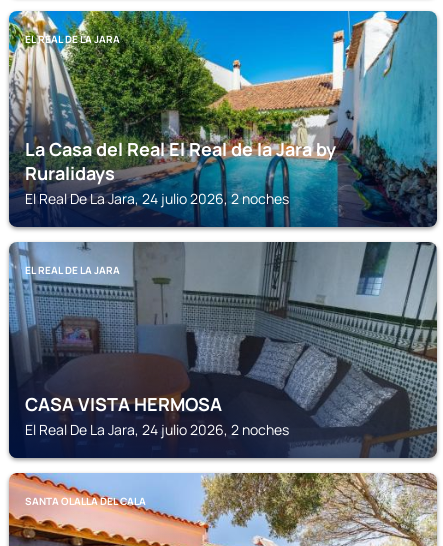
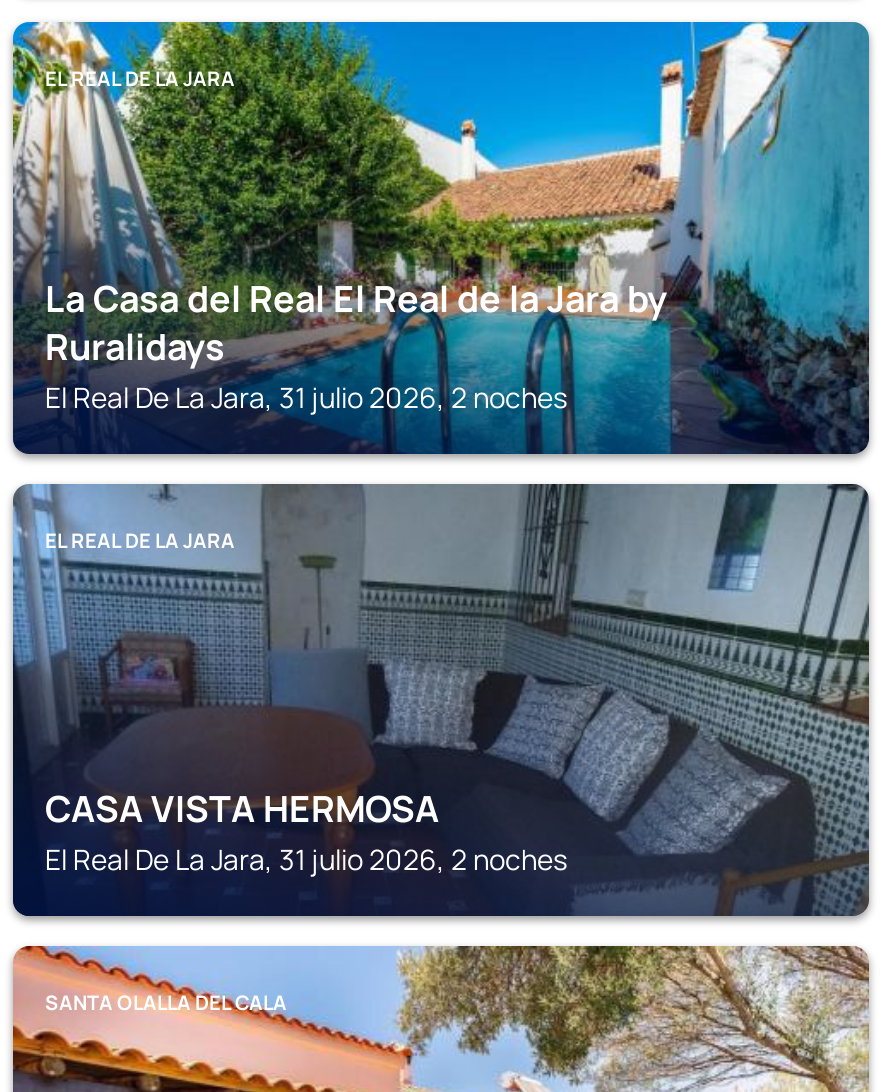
[25,189,289,208] El Real De La Jara, 24 julio 2026, 2 noches -> [45,378,567,416] El Real De La Jara, 31 julio 2026, 2 noches
[25,420,289,439] El Real De La Jara, 24 julio 2026, 2 noches -> [45,840,567,878] El Real De La Jara, 31 julio 2026, 2 noches

